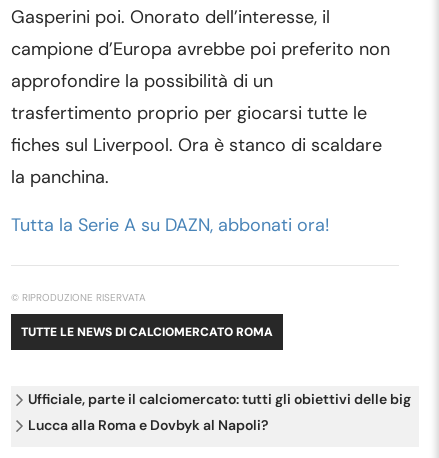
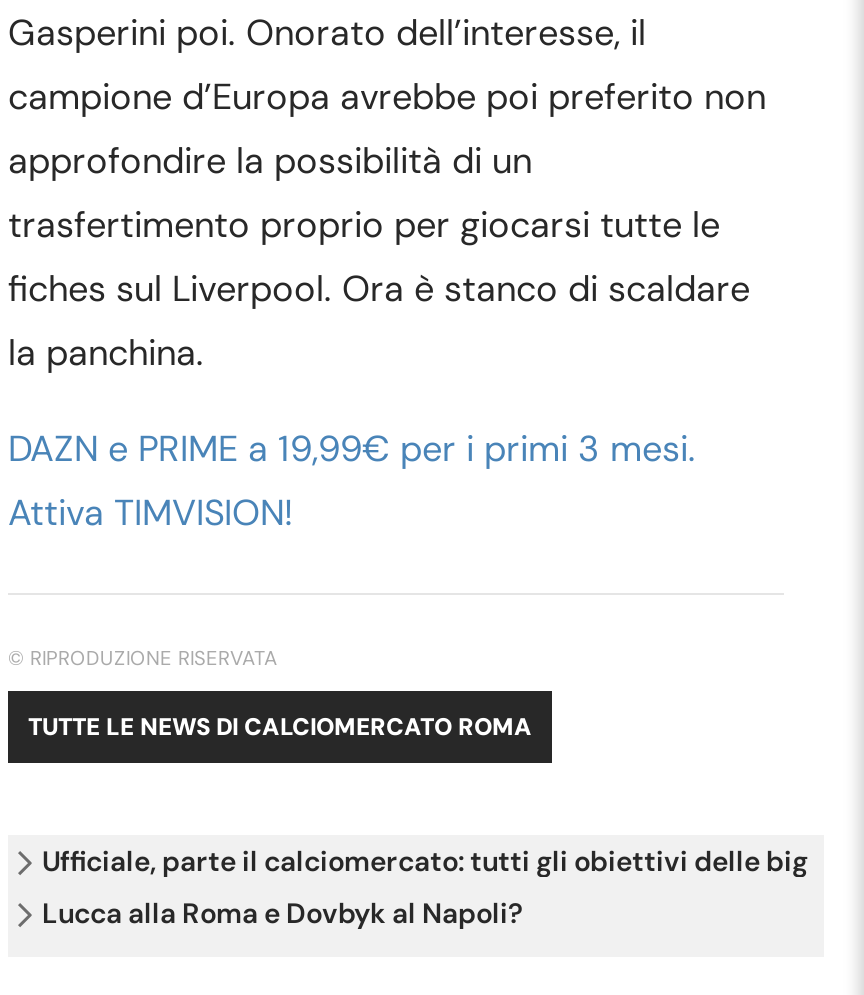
[11,213,329,237] Tutta la Serie A su DAZN, abbonati ora! -> [8,425,696,537] DAZN e PRIME a 19,99€ per i primi 3 mesi. | Attiva TIMVISION!

